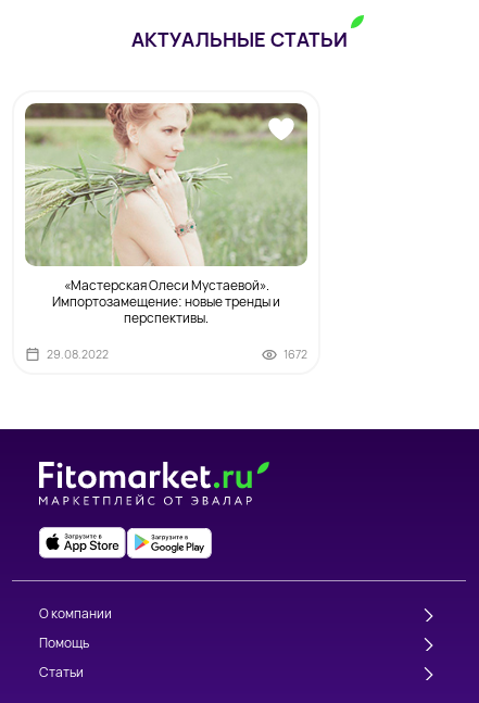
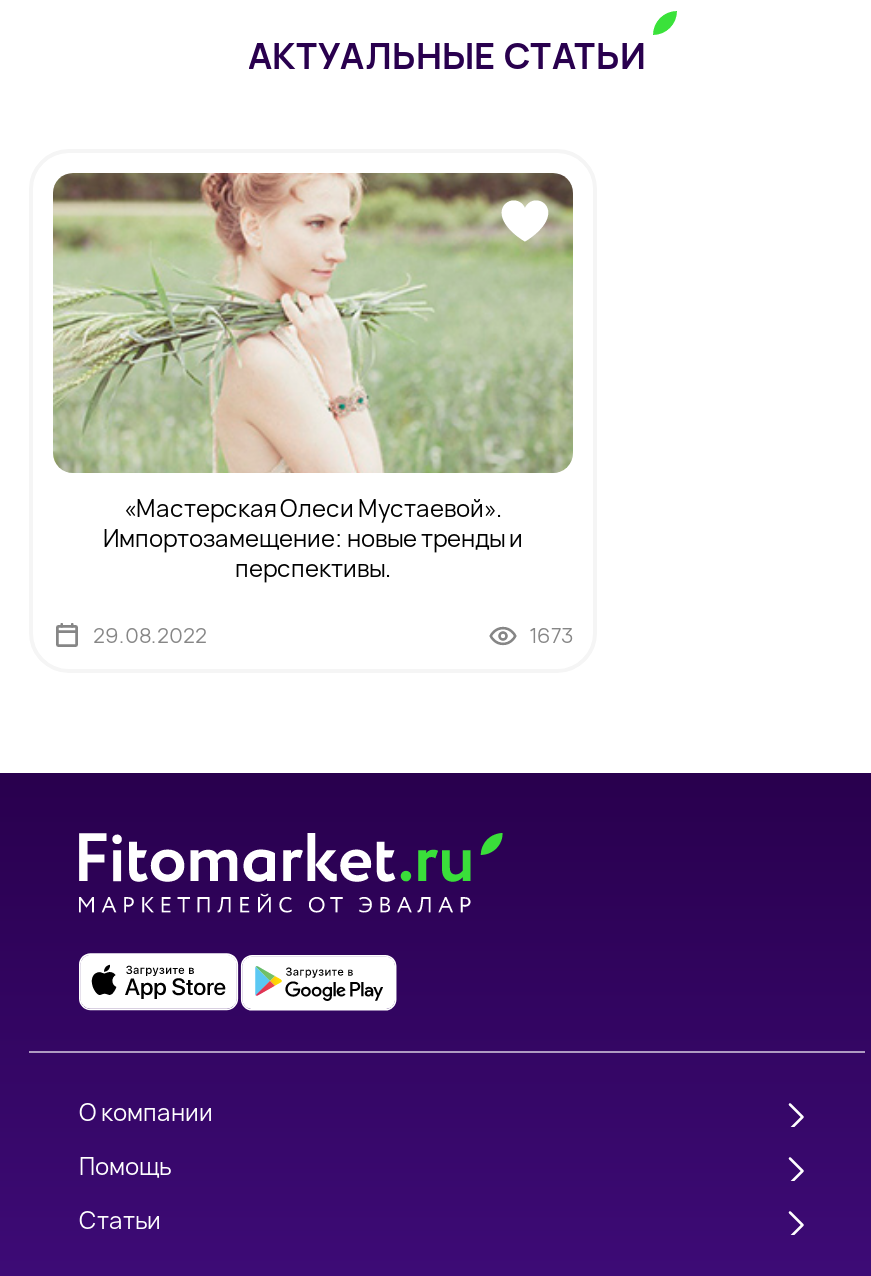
[283,347,307,362] 1672 -> [529,621,573,649] 1673

